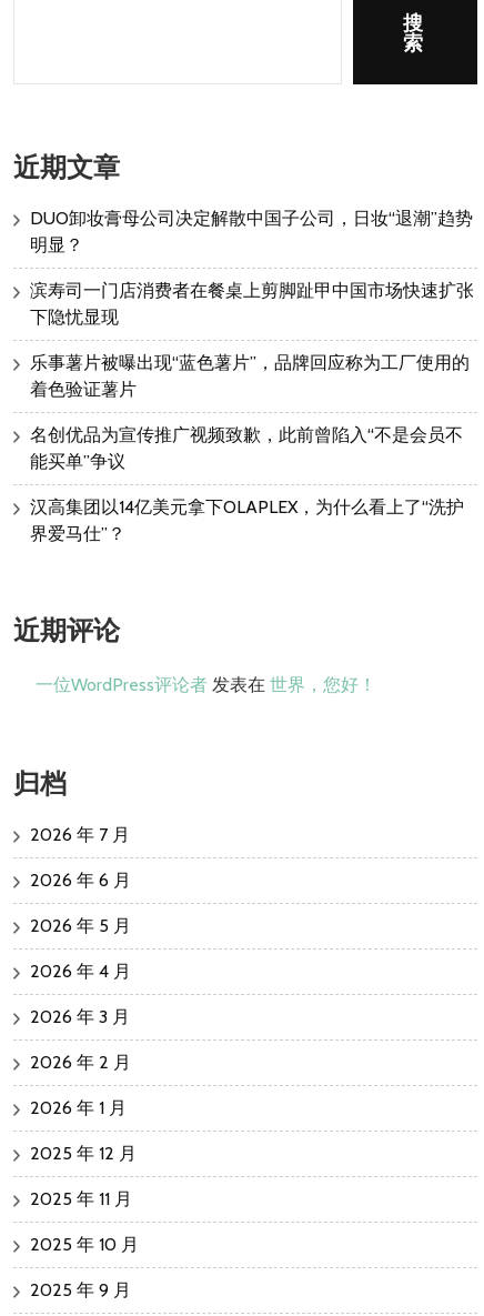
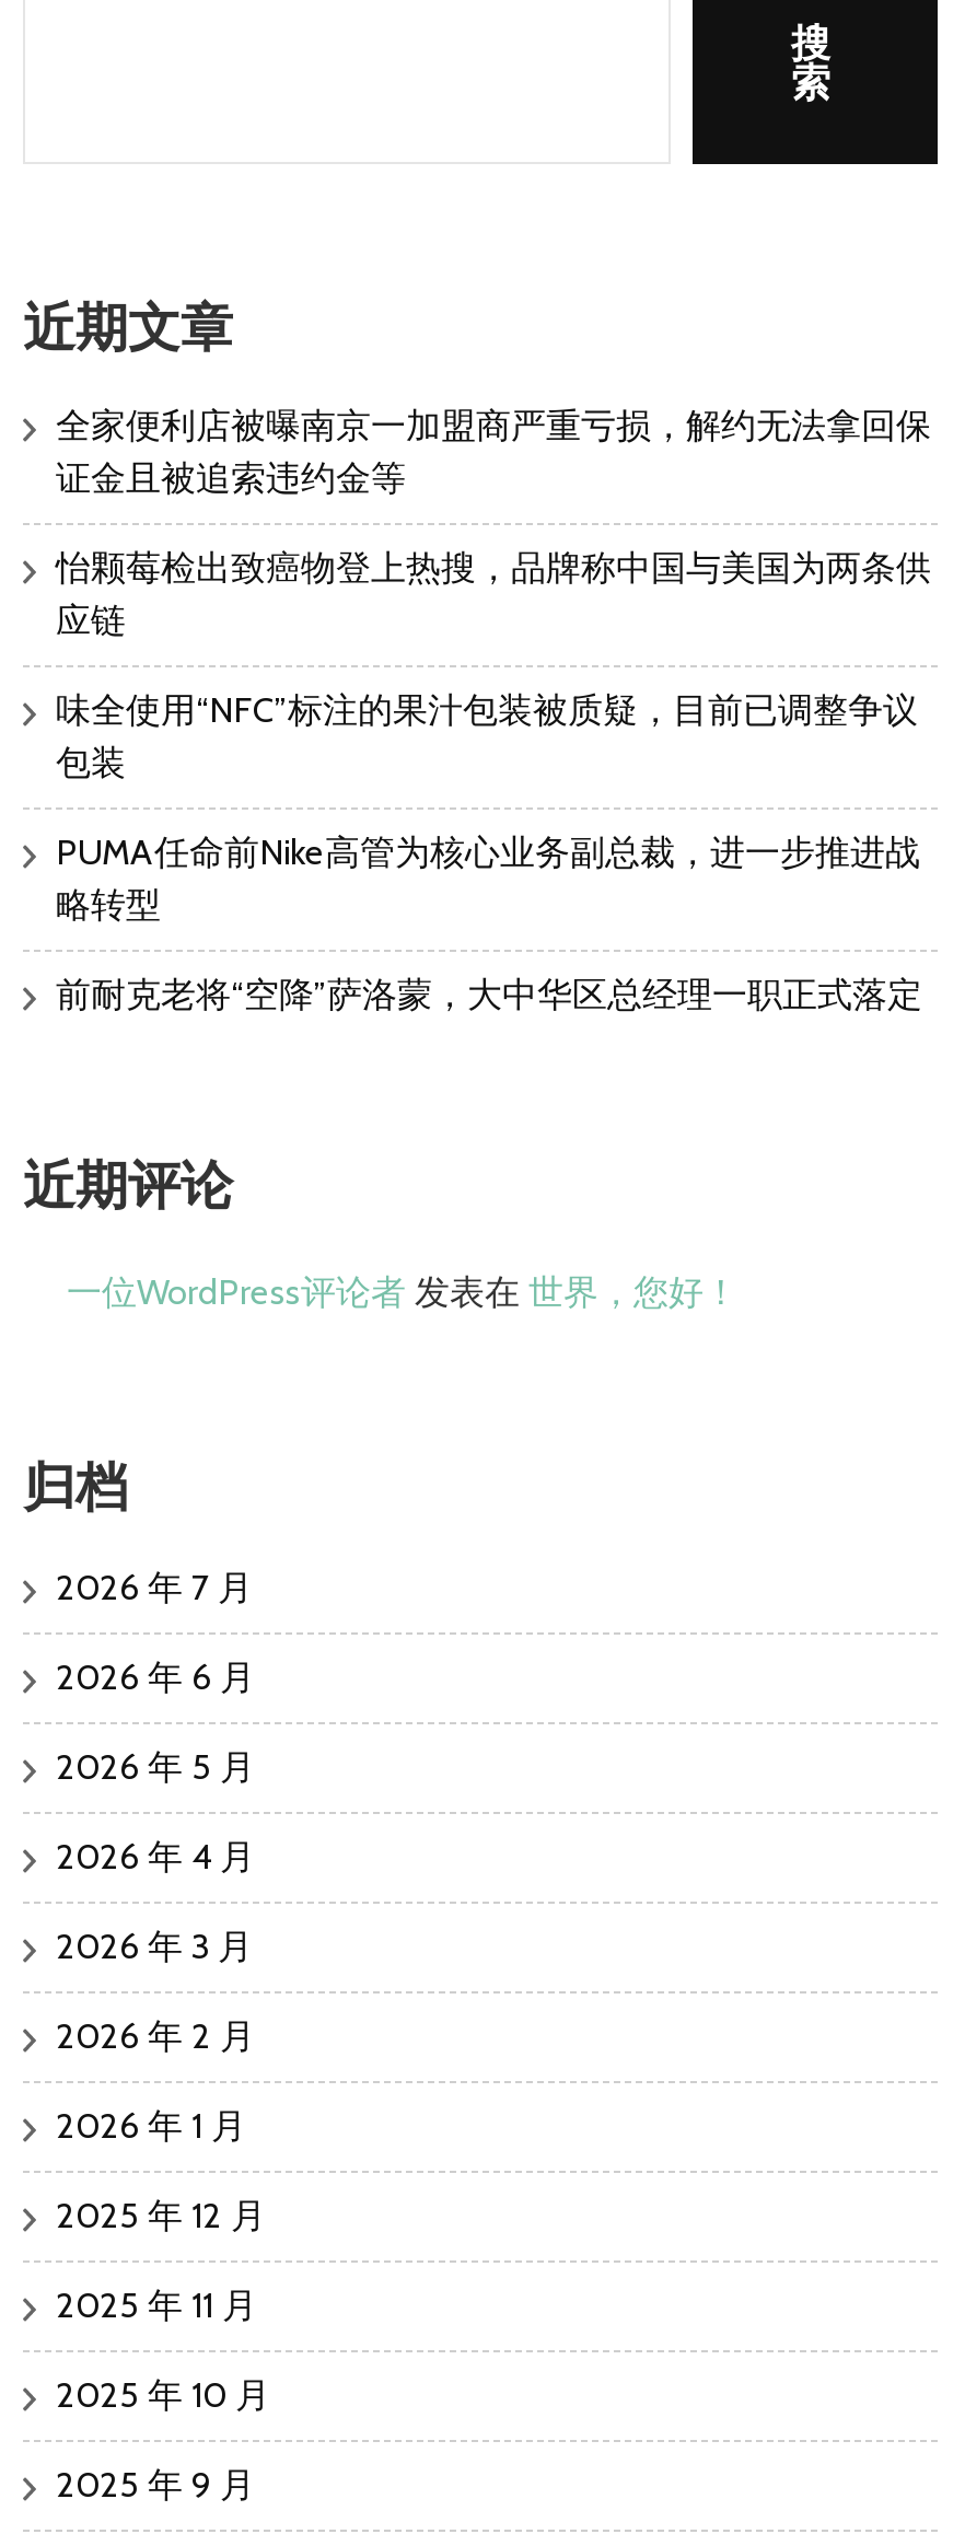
[30,208,473,255] DUO卸妆膏母公司决定解散中国子公司，日妆“退潮”趋势 | 明显？ -> [56,406,931,500] 全家便利店被曝南京一加盟商严重亏损，解约无法拿回保 | 证金且被追索违约金等
[30,280,474,328] 滨寿司一门店消费者在餐桌上剪脚趾甲中国市场快速扩张 | 下隐忧显现 -> [56,548,931,642] 怡颗莓检出致癌物登上热搜，品牌称中国与美国为两条供 | 应链
[30,352,470,400] 乐事薯片被曝出现“蓝色薯片”，品牌回应称为工厂使用的 | 着色验证薯片 -> [56,690,918,784] 味全使用“NFC”标注的果汁包装被质疑，目前已调整争议 | 包装
[30,424,463,472] 名创优品为宣传推广视频致歉，此前曾陷入“不是会员不 | 能买单”争议 -> [56,833,920,927] PUMA任命前Nike高管为核心业务副总裁，进一步推进战 | 略转型
[30,496,464,544] 汉高集团以14亿美元拿下OLAPLEX，为什么看上了“洗护 | 界爱马仕”？ -> [56,975,922,1016] 前耐克老将“空降”萨洛蒙，大中华区总经理一职正式落定

